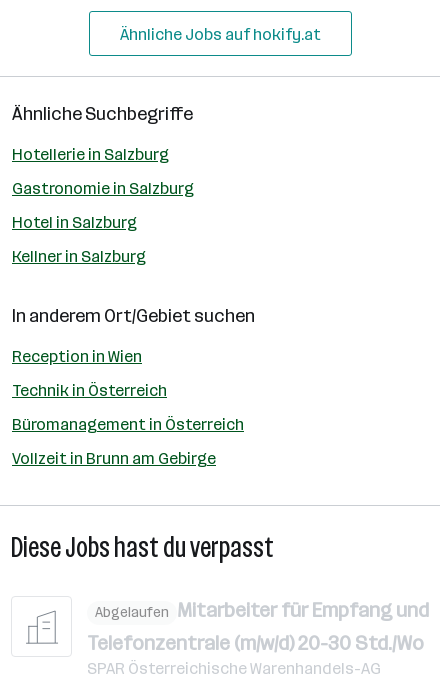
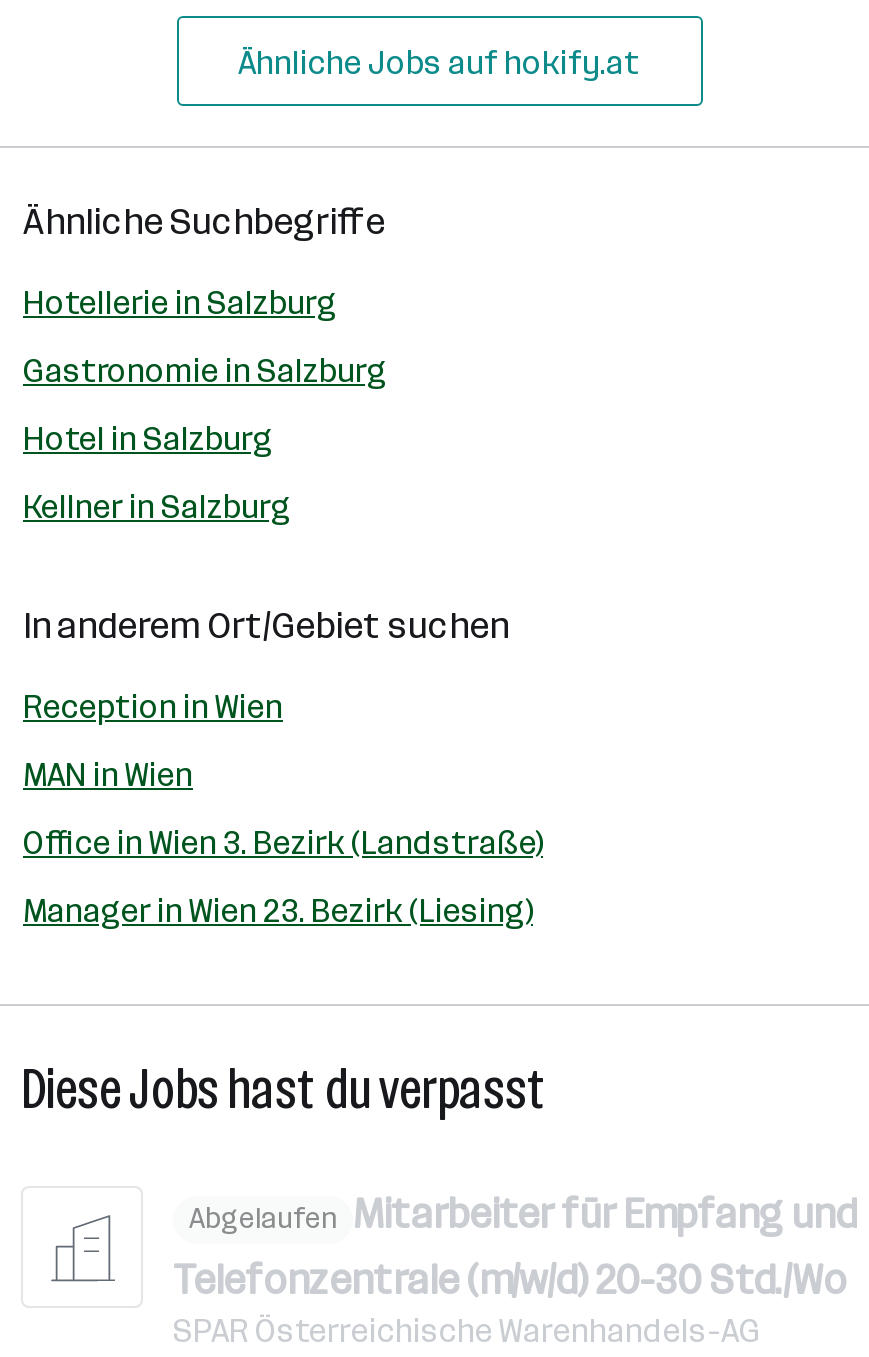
[12,381,167,400] Technik in Österreich -> [23,756,193,794] MAN in Wien
[12,415,244,434] Büromanagement in Österreich -> [23,824,543,862] Office in Wien 3. Bezirk (Landstraße)
[12,449,216,468] Vollzeit in Brunn am Gebirge -> [23,892,533,930] Manager in Wien 23. Bezirk (Liesing)

